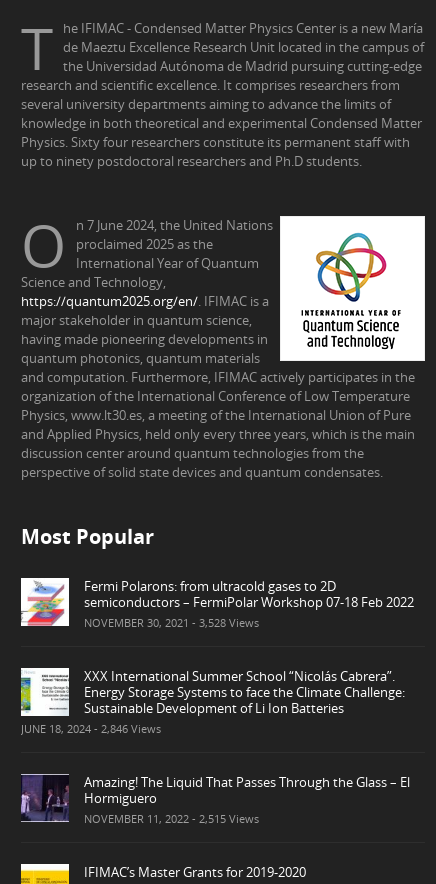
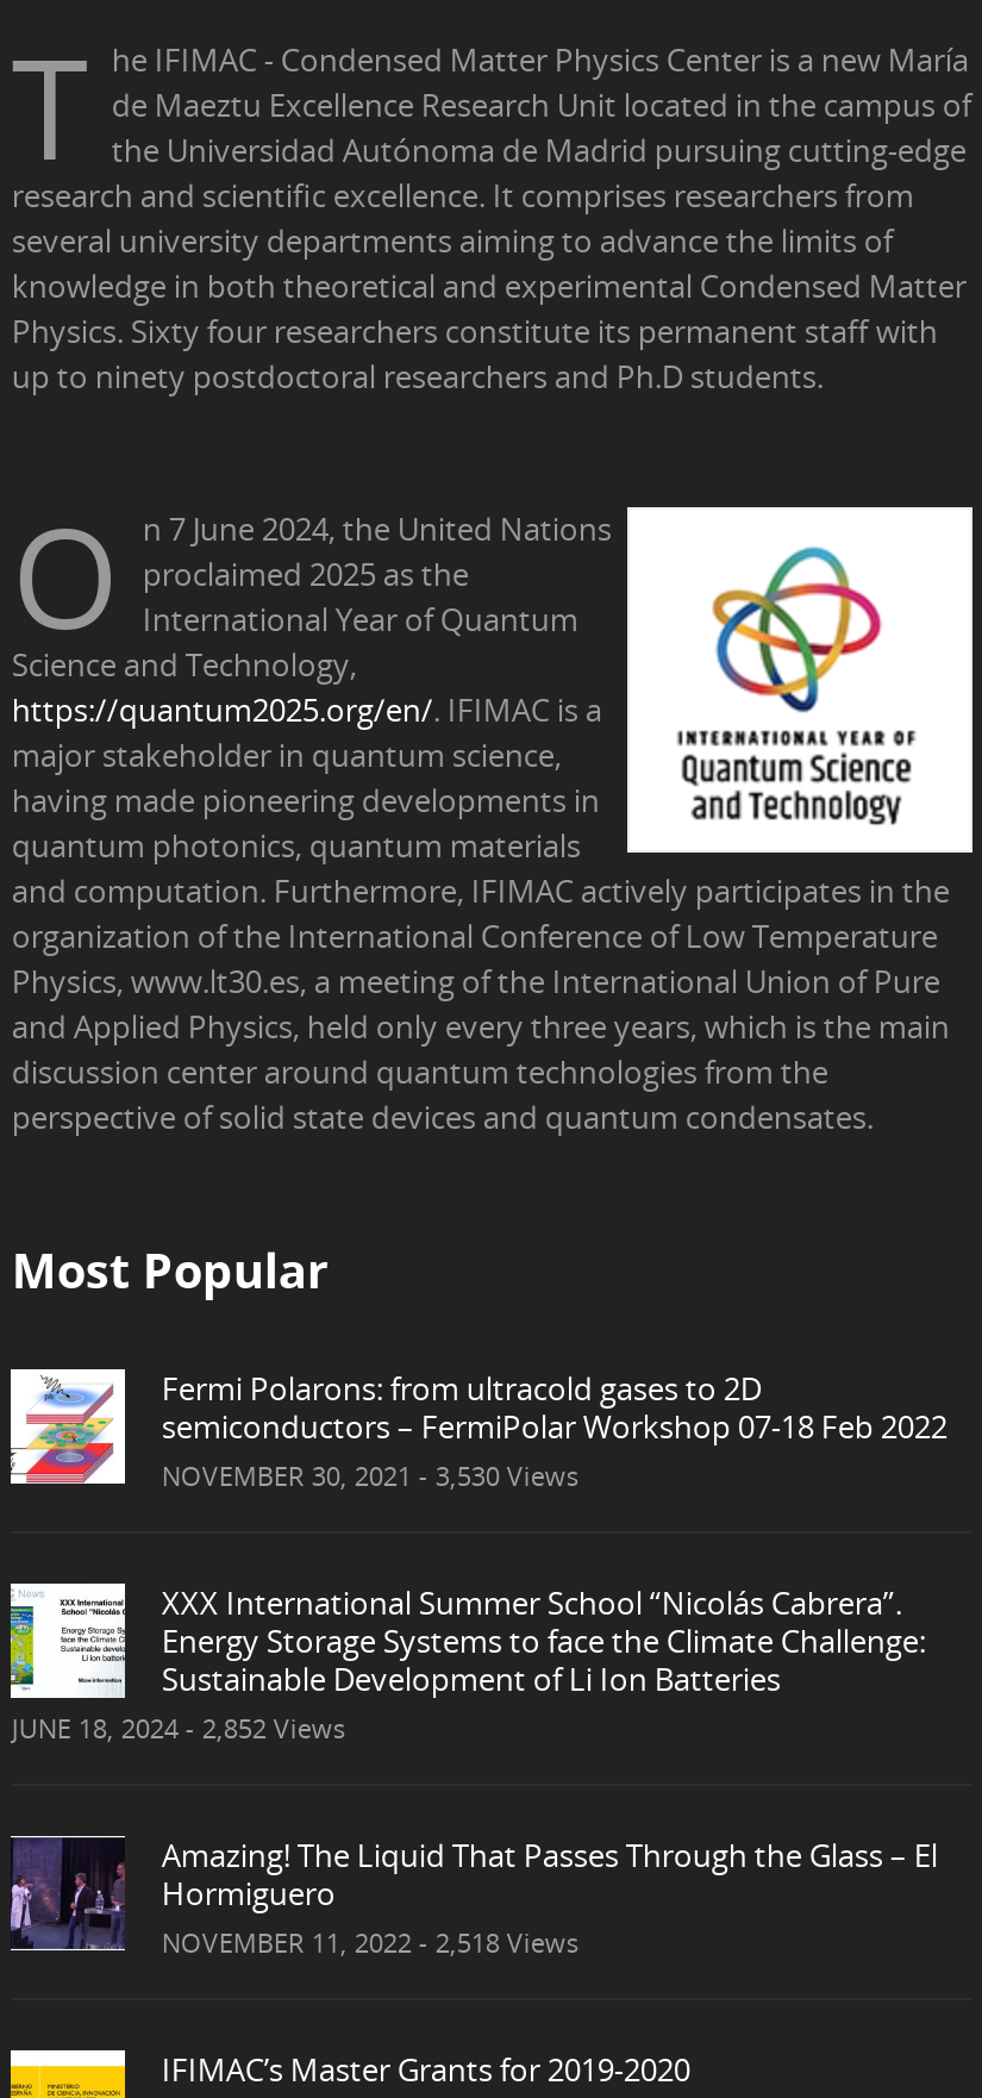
[84,615,259,630] NOVEMBER 30, 2021 - 3,528 Views -> [162,1459,578,1494] NOVEMBER 30, 2021 - 3,530 Views
[21,721,161,736] JUNE 18, 2024 - 2,846 Views -> [12,1711,345,1747] JUNE 18, 2024 - 2,852 Views
[84,811,259,826] NOVEMBER 11, 2022 - 2,515 Views -> [162,1925,578,1961] NOVEMBER 11, 2022 - 2,518 Views

